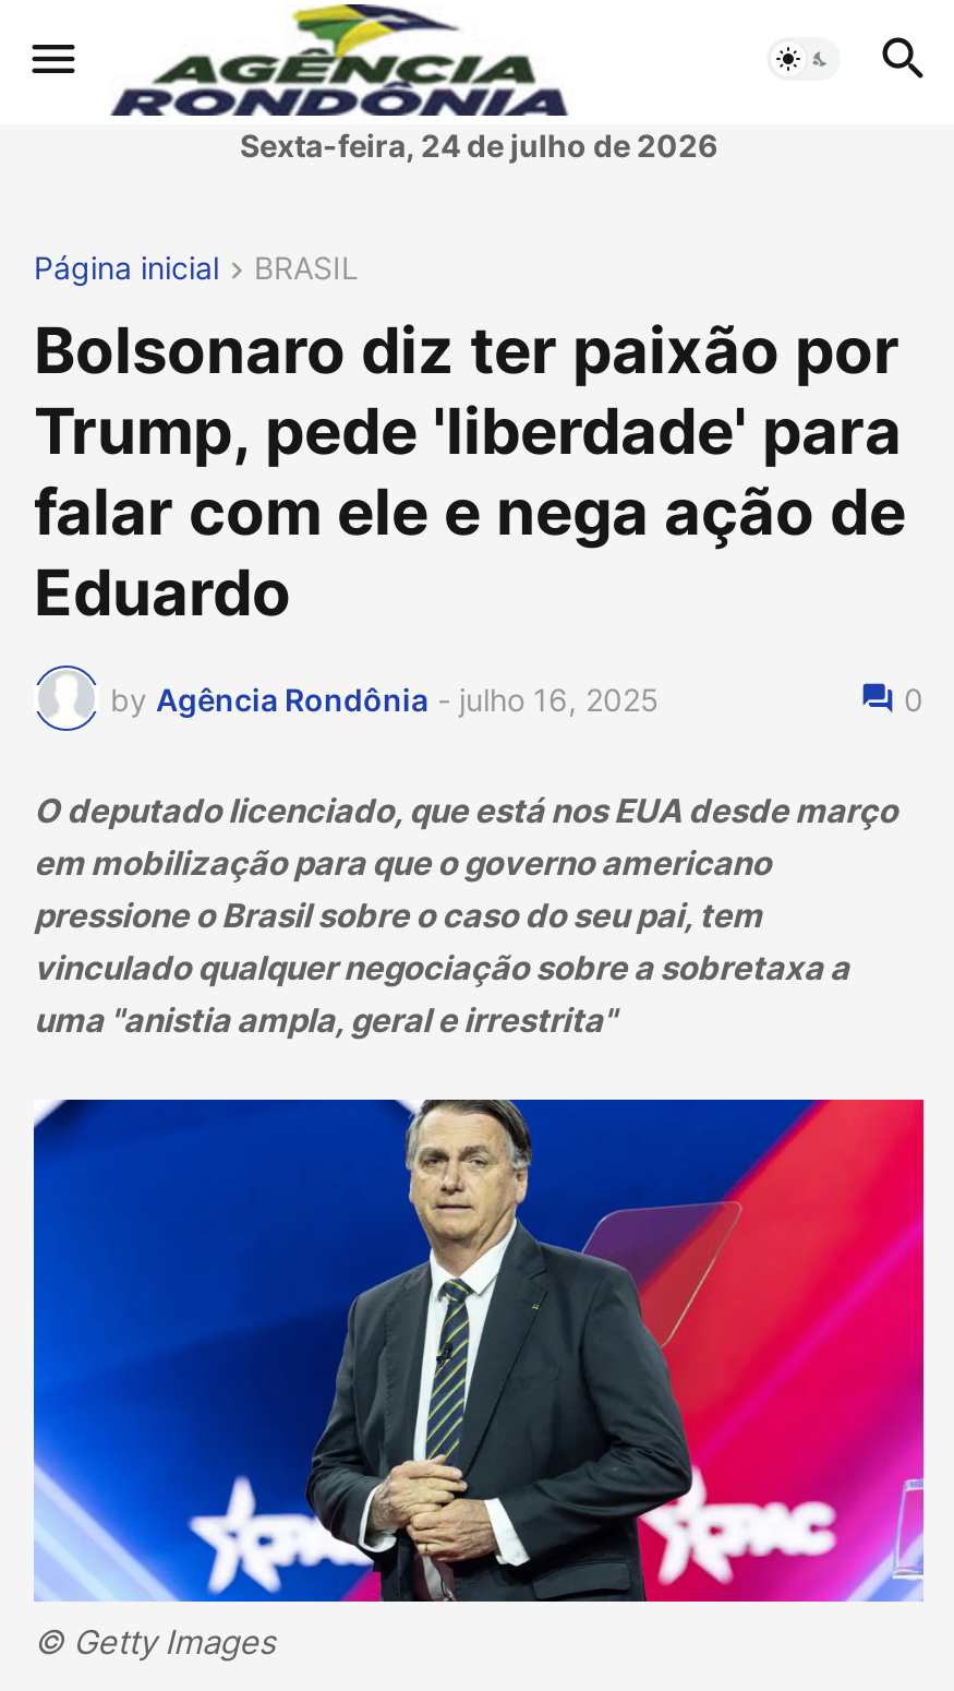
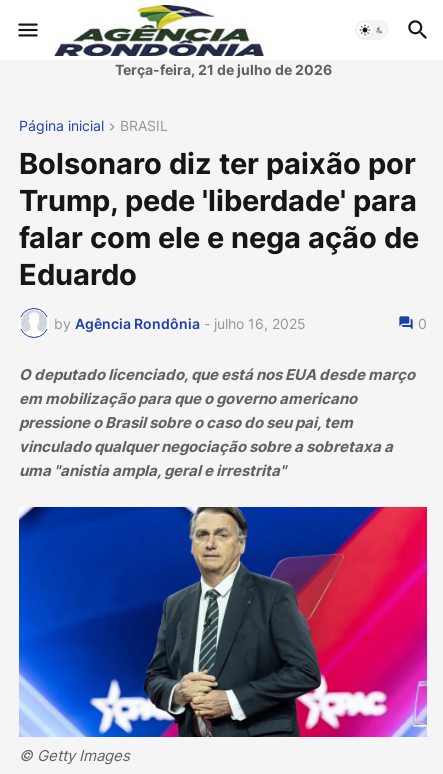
[240,127,717,164] Sexta-feira, 24 de julho de 2026 -> [114,61,331,78] Terça-feira, 21 de julho de 2026

